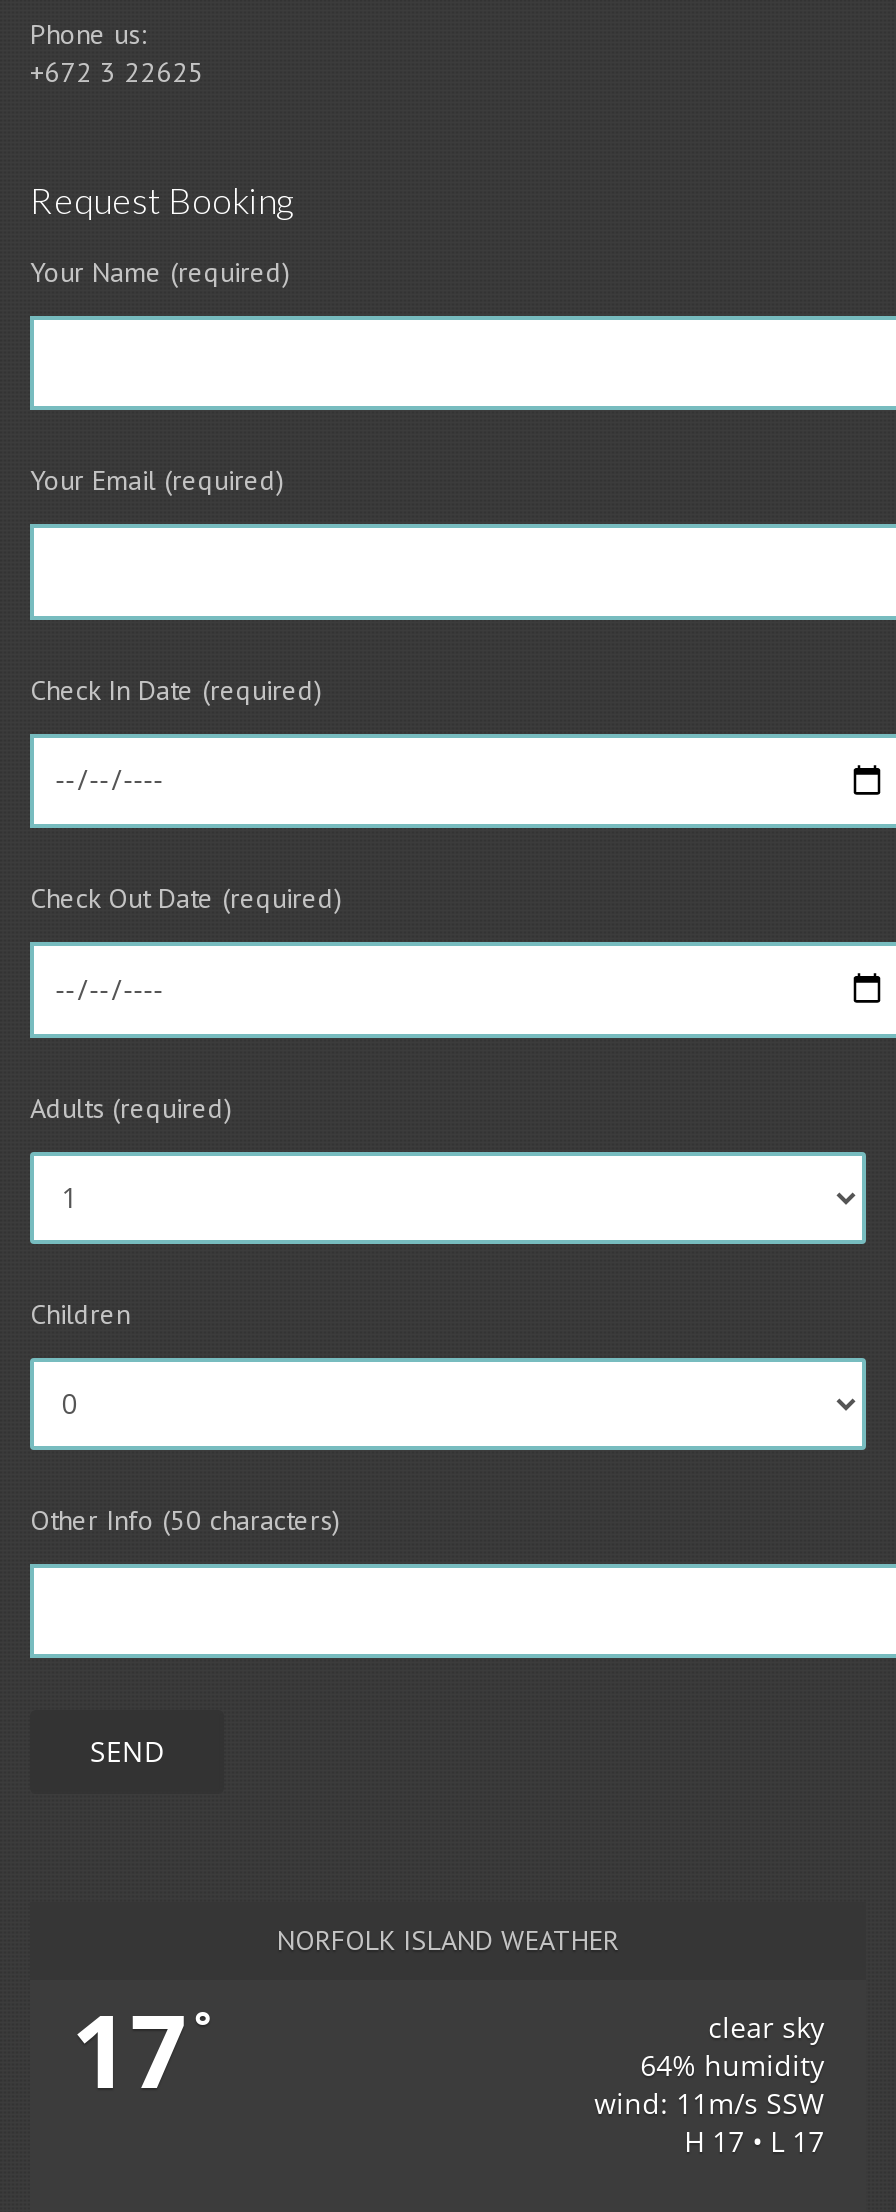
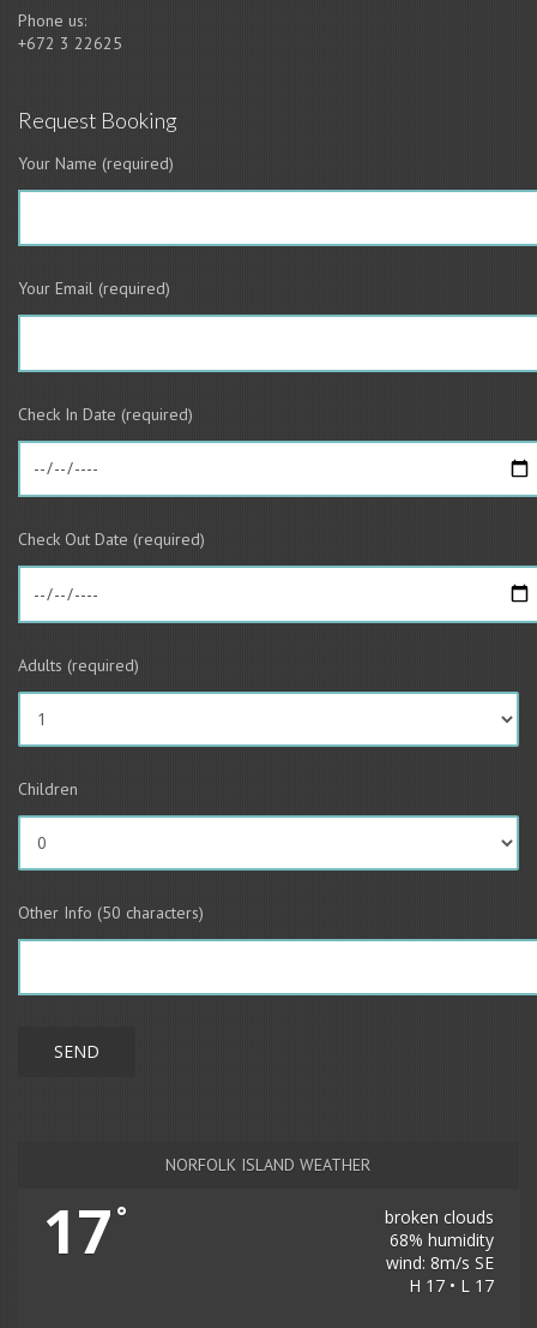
[594,2009,824,2123] clear sky | 64% humidity | wind: 11m/s SSW -> [385,1206,494,1275] broken clouds | 68% humidity | wind: 8m/s SE

